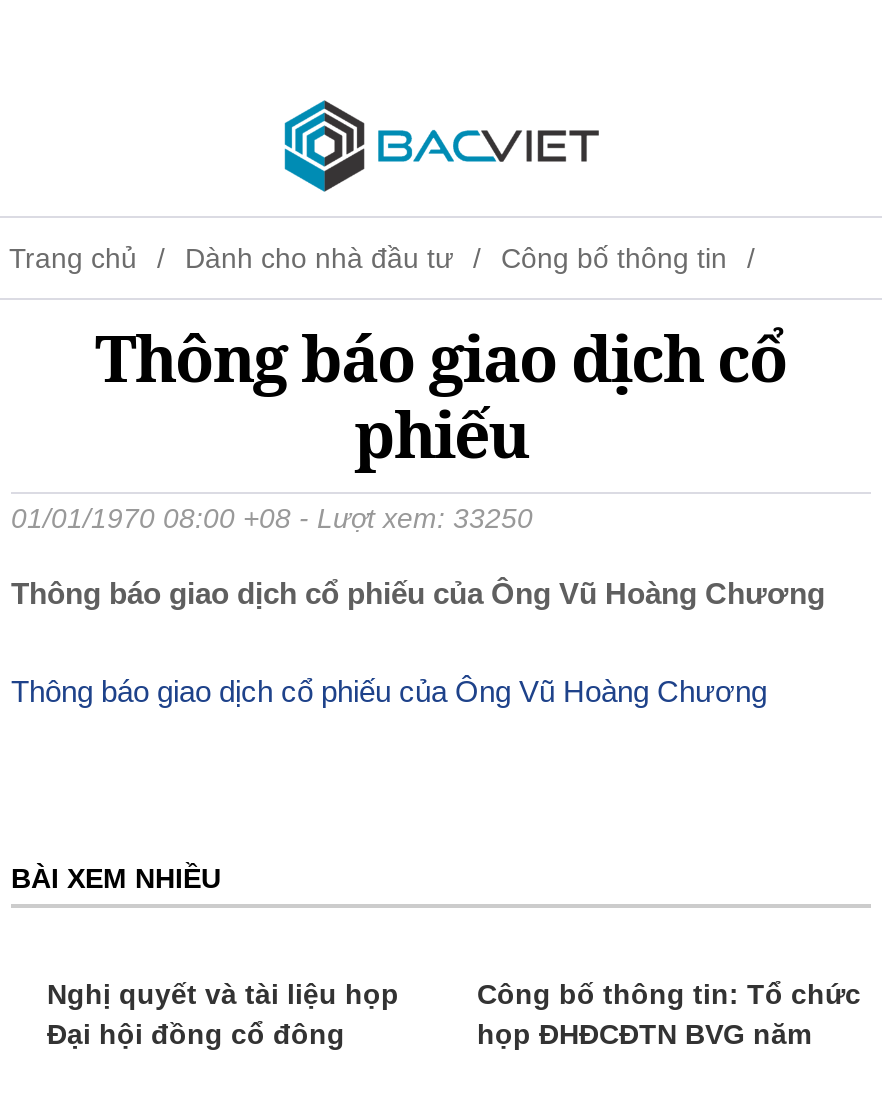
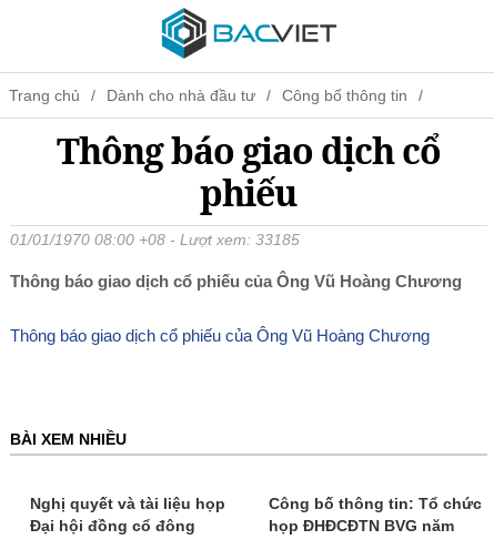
[11,502,533,534] 01/01/1970 08:00 +08 - Lượt xem: 33250 -> [10,231,300,248] 01/01/1970 08:00 +08 - Lượt xem: 33185

